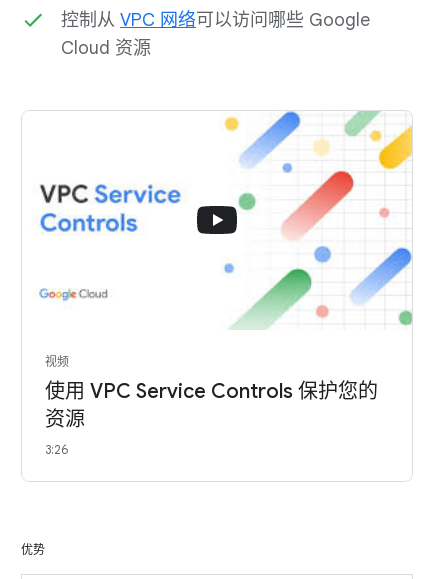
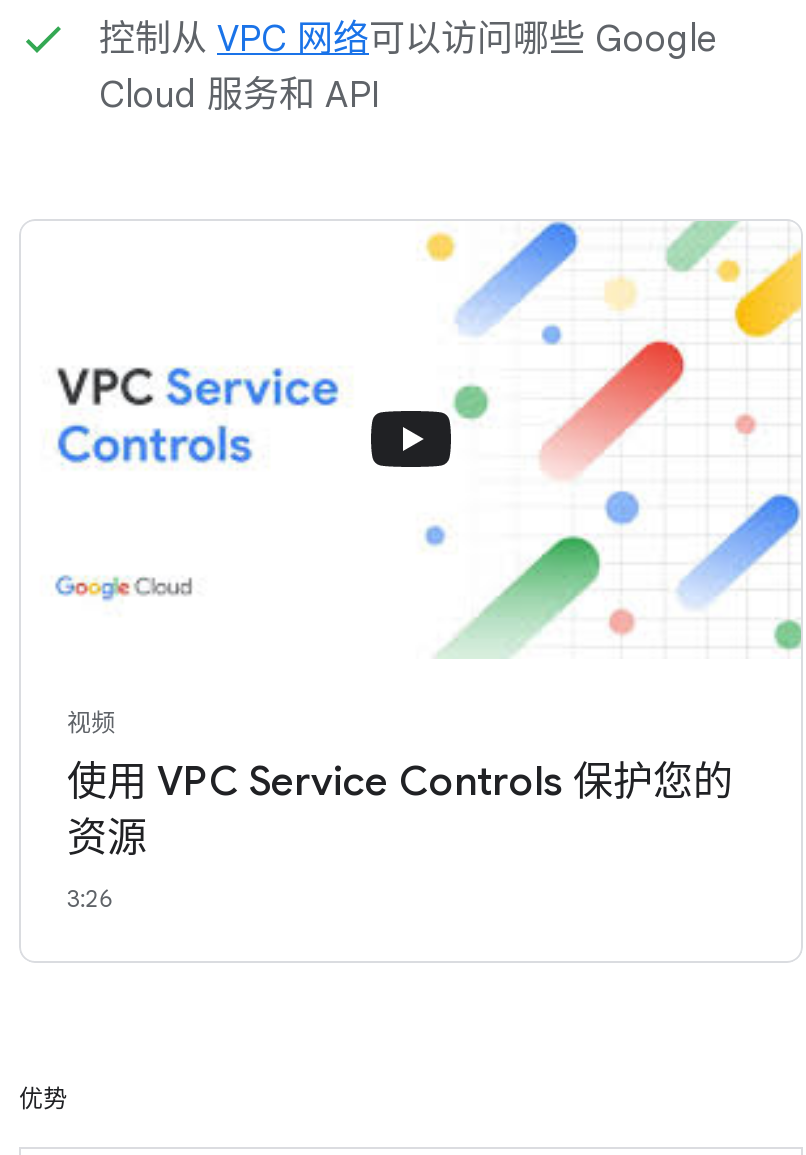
[61,37,151,59] Cloud 资源 -> [99,73,379,117] Cloud 服务和 API

